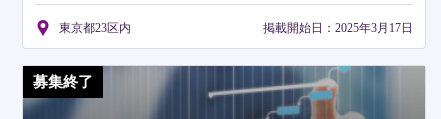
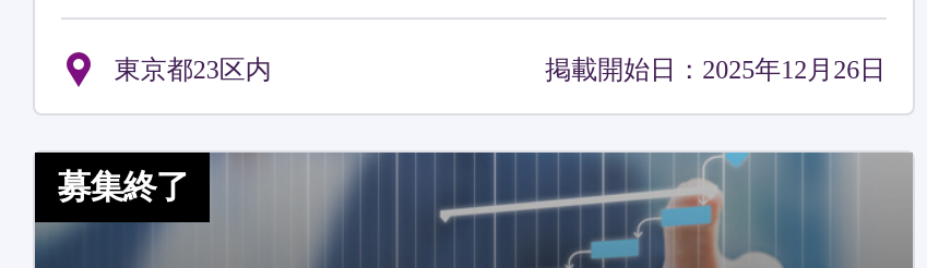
[263,21,413,35] 掲載開始日：2025年3月17日 -> [545,55,886,85] 掲載開始日：2025年12月26日

